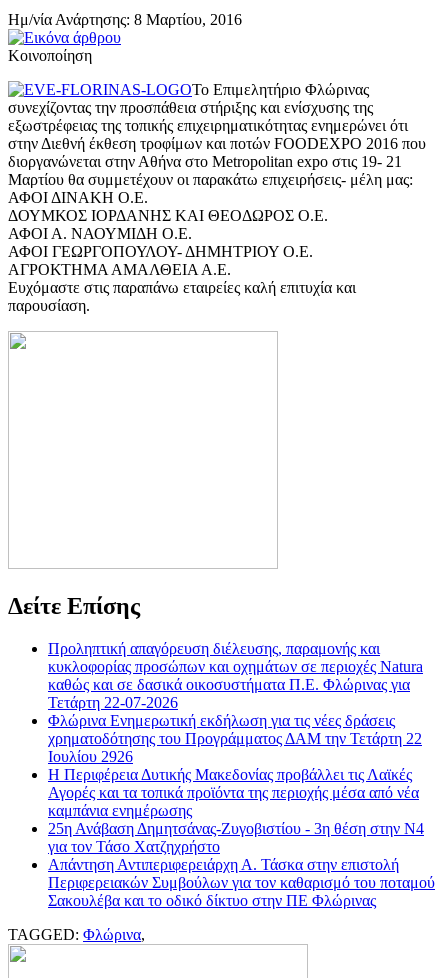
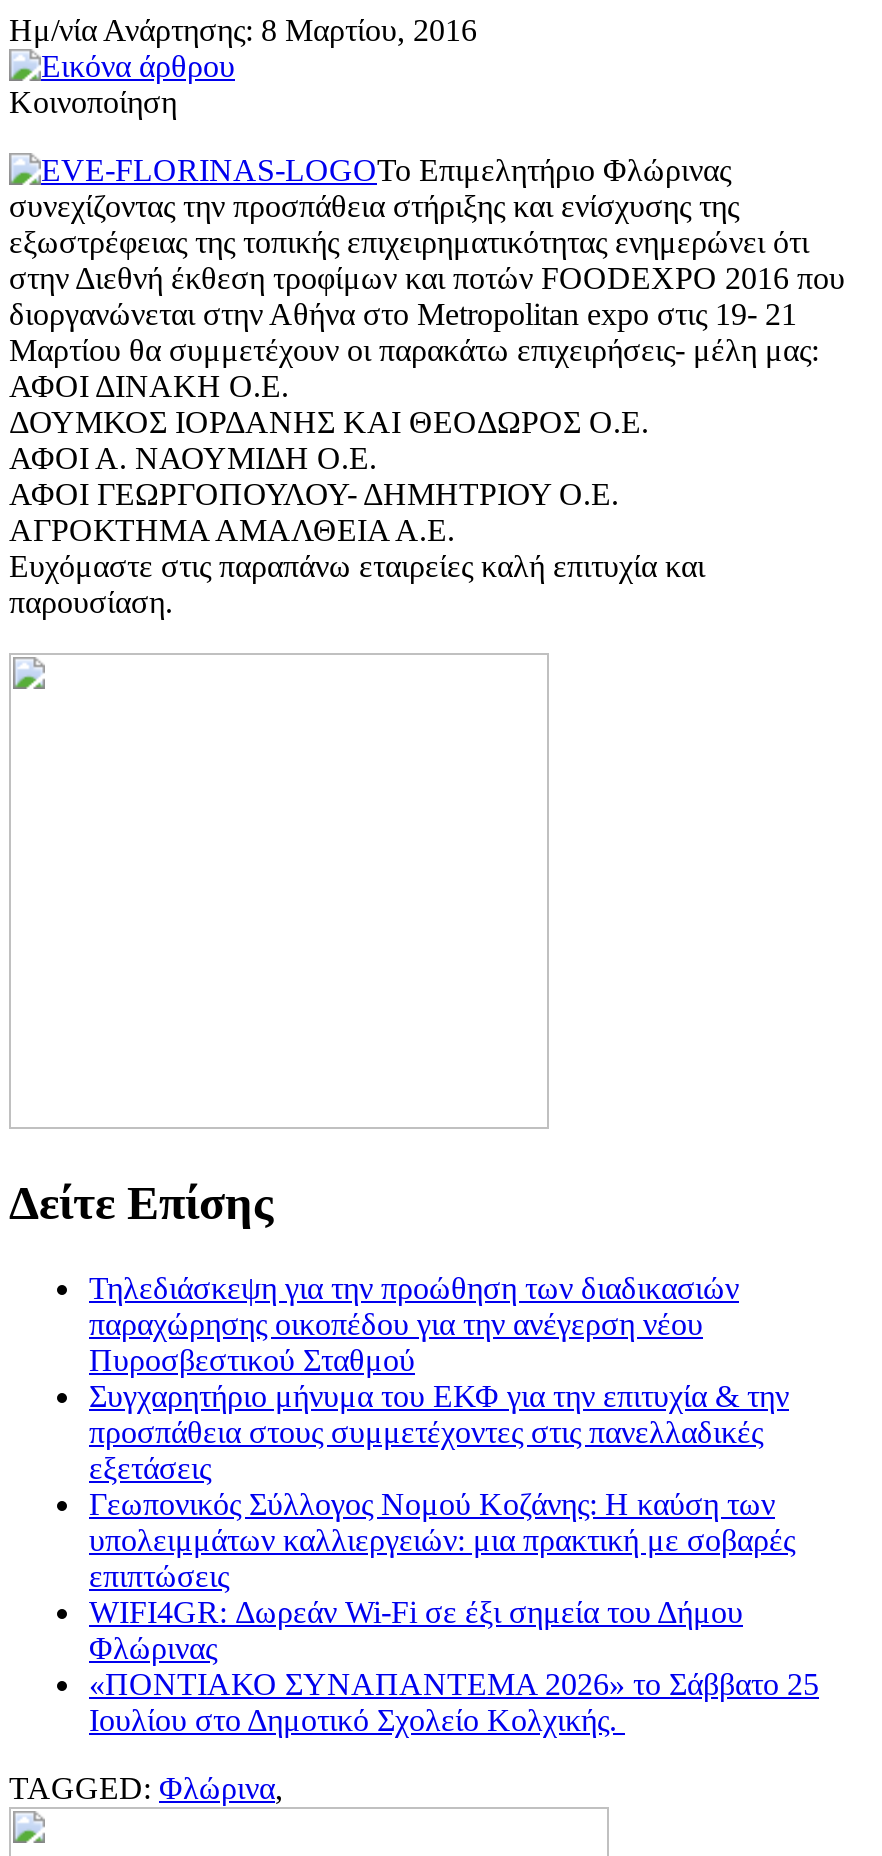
[48,639,435,908] Προληπτική απαγόρευση διέλευσης, παραμονής και | κυκλοφορίας προσώπων και οχημάτων σε περιοχές Natura | καθώς και σε δασικά οικοσυστήματα Π.Ε. Φλώρινας για | Τετάρτη 22-07-2026 | Φλώρινα Ενημερωτική εκδήλωση για τις νέες δράσεις | χρηματοδότησης του Προγράμματος ΔΑΜ την Τετάρτη 22 | Ιουλίου 2926 | Η Περιφέρεια Δυτικής Μακεδονίας προβάλλει τις Λαϊκές | Αγορές και τα τοπικά προϊόντα της περιοχής μέσα από νέα | καμπάνια ενημέρωσης | 25η Ανάβαση Δημητσάνας-Ζυγοβιστίου - 3η θέση στην Ν4 | για τον Τάσο Χατζηχρήστο | Απάντηση Αντιπεριφερειάρχη Α. Τάσκα στην επιστολή | Περιφερειακών Συμβούλων για τον καθαρισμό του ποταμού | Σακουλέβα και το οδικό δίκτυο στην ΠΕ Φλώρινας -> [89,1270,819,1736] Τηλεδιάσκεψη για την προώθηση των διαδικασιών | παραχώρησης οικοπέδου για την ανέγερση νέου | Πυροσβεστικού Σταθμού | Συγχαρητήριο μήνυμα του ΕΚΦ για την επιτυχία & την | προσπάθεια στους συμμετέχοντες στις πανελλαδικές | εξετάσεις | Γεωπονικός Σύλλογος Νομού Κοζάνης: Η καύση των | υπολειμμάτων καλλιεργειών: μια πρακτική με σοβαρές | επιπτώσεις | WIFI4GR: Δωρεάν Wi-Fi σε έξι σημεία του Δήμου | Φλώρινας | «ΠΟΝΤΙΑΚΟ ΣΥΝΑΠΑΝΤΕΜΑ 2026» το Σάββατο 25 | Ιουλίου στο Δημοτικό Σχολείο Κολχικής.

